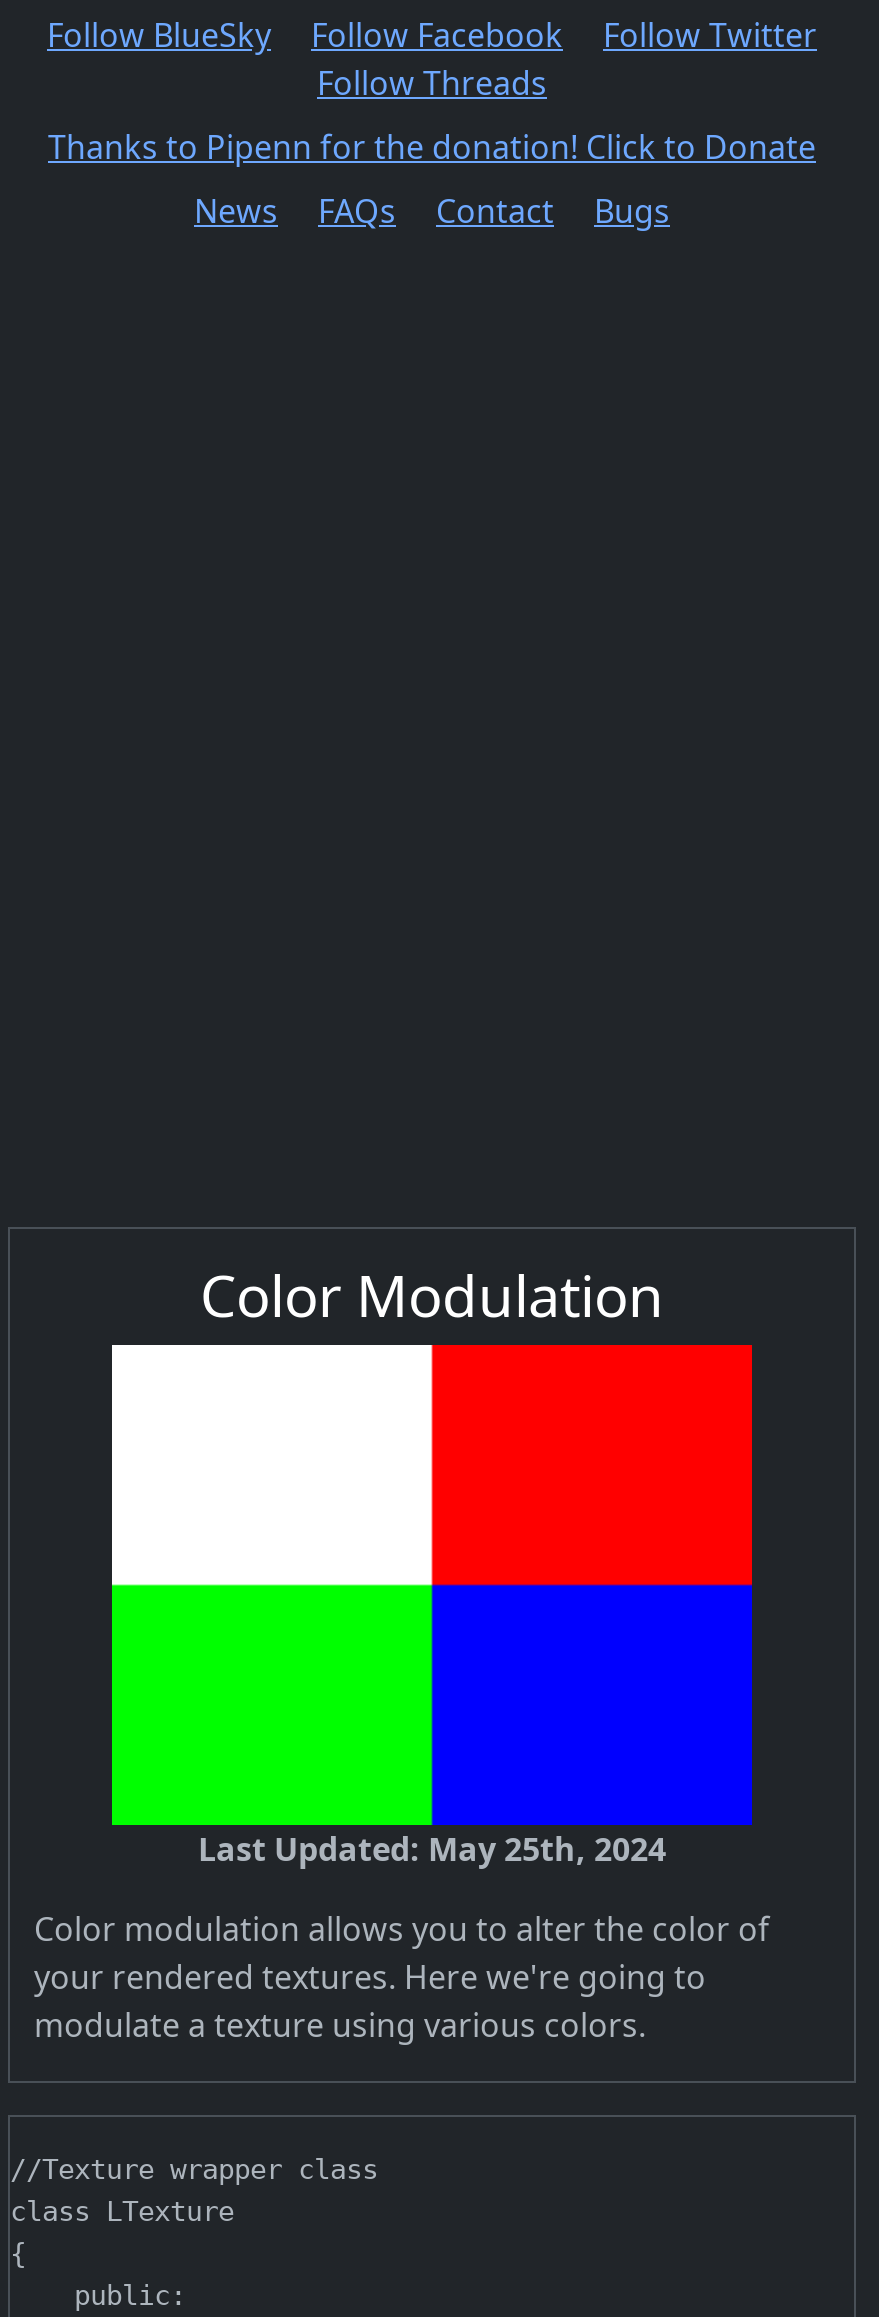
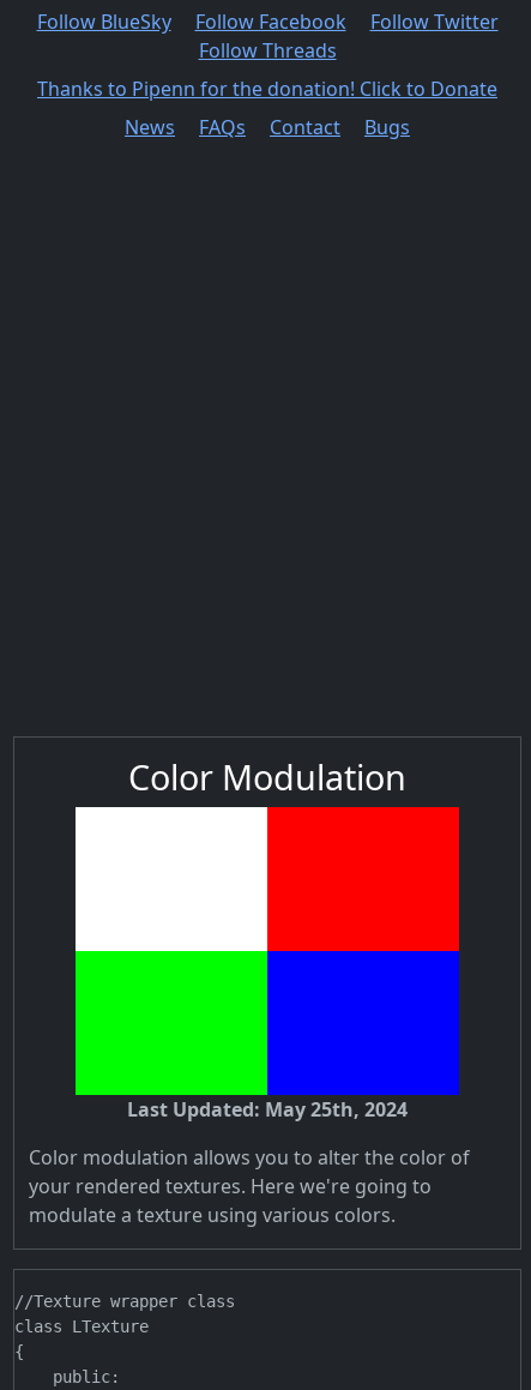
[56,125,808,169] Thanks to James for the donation! Click to Donate -> [37,76,497,102] Thanks to Pipenn for the donation! Click to Donate

